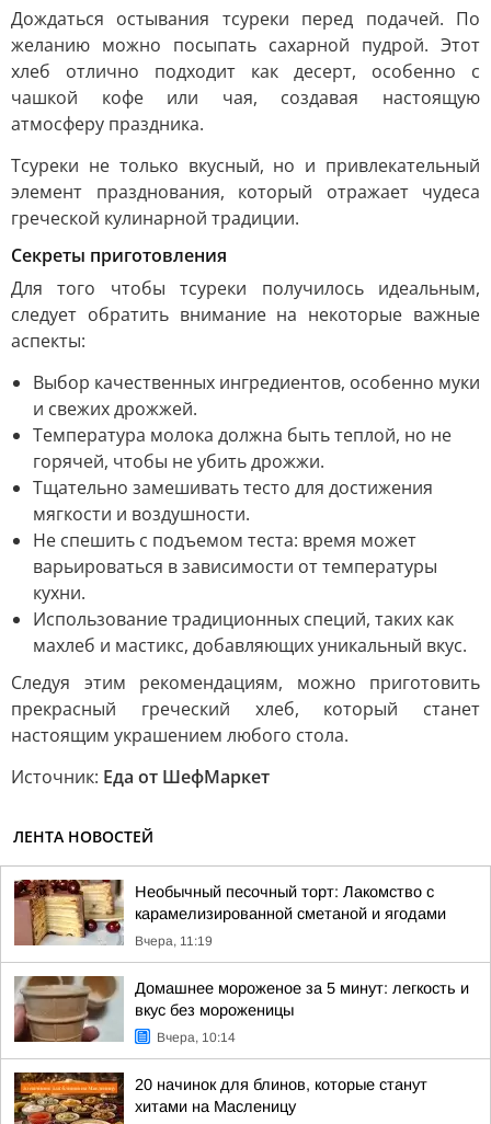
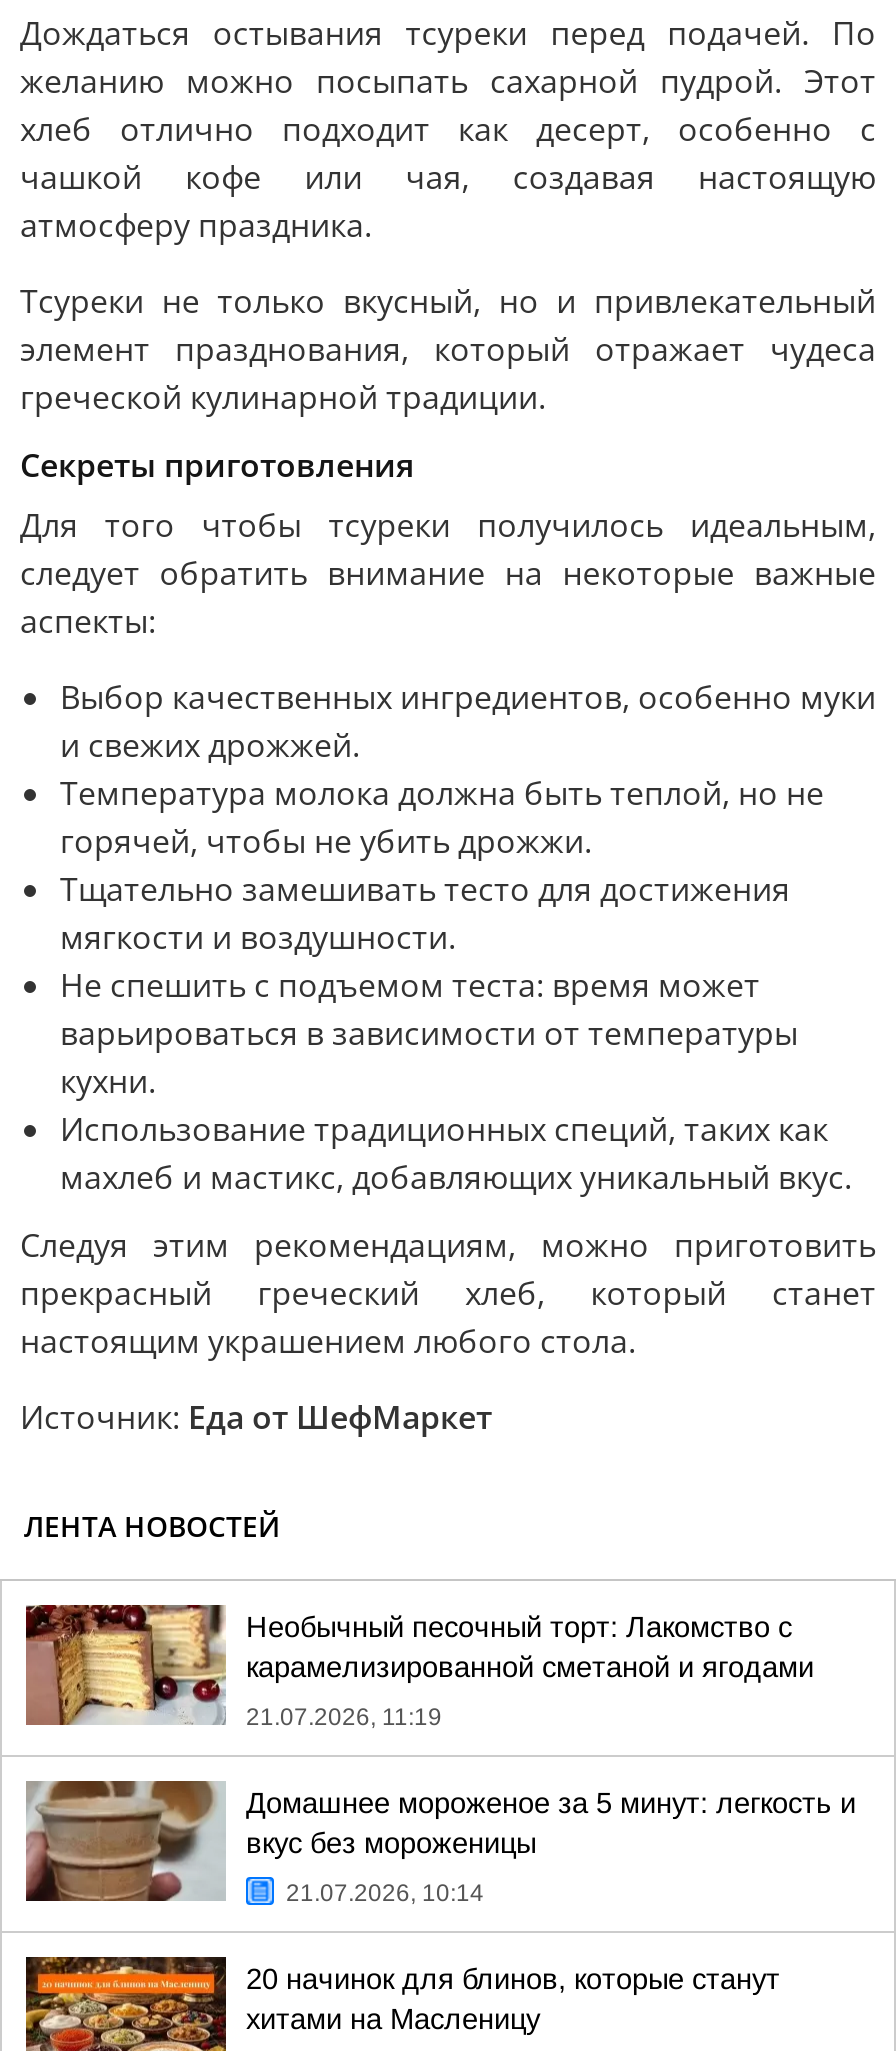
[135,933,213,949] Вчера, 11:19 -> [246,1703,442,1731] 21.07.2026, 11:19
[157,1030,236,1045] Вчера, 10:14 -> [286,1879,484,1907] 21.07.2026, 10:14

